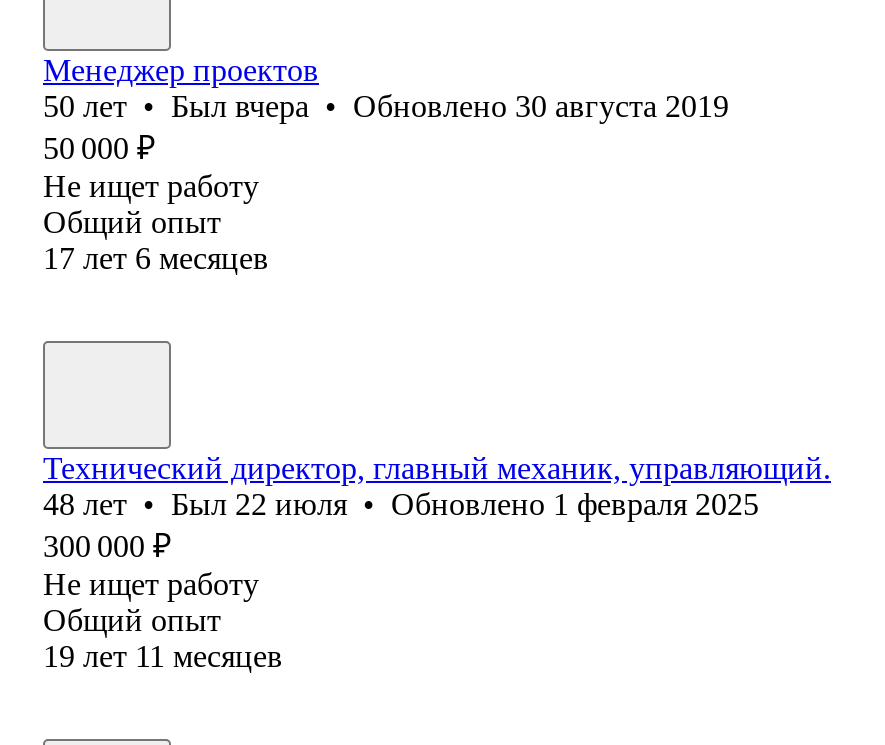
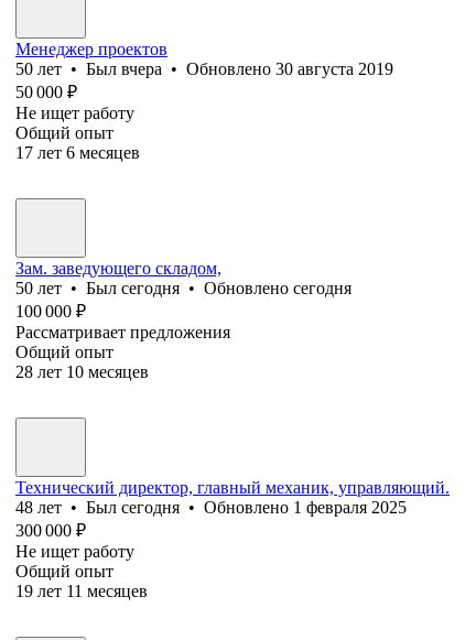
none -> [15,259,351,381] Зам. заведующего складом, | 50 лет • Был сегодня • Обновлено сегодня | 100 000 ₽ | Рассматривает предложения | Общий опыт | 28 лет 10 месяцев
[43,487,759,521] 48 лет • Был 22 июля • Обновлено 1 февраля 2025 -> [15,498,407,517] 48 лет • Был сегодня • Обновлено 1 февраля 2025

